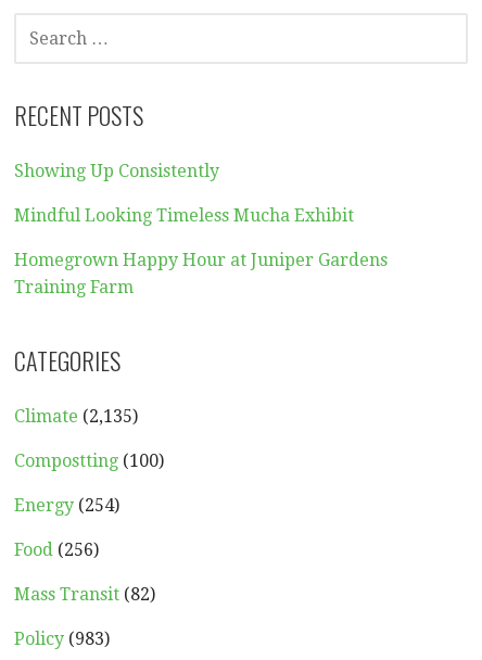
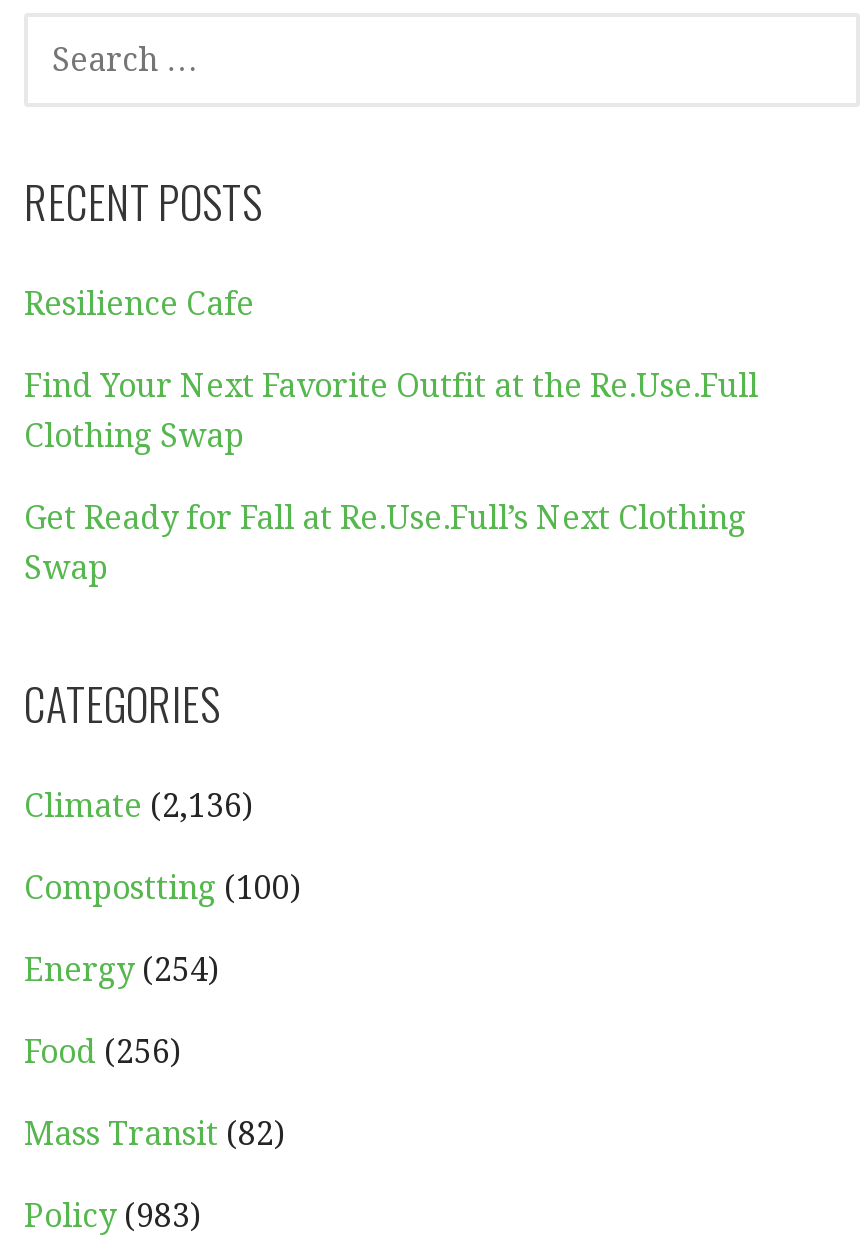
[14,161,219,182] Showing Up Consistently -> [24,284,254,322] Resilience Cafe
[14,206,354,226] Mindful Looking Timeless Mucha Exhibit -> [24,366,758,454] Find Your Next Favorite Outfit at the Re.Use.Full | Clothing Swap
[14,250,388,298] Homegrown Happy Hour at Juniper Gardens | Training Farm -> [24,498,746,586] Get Ready for Fall at Re.Use.Full’s Next Clothing | Swap
[14,406,138,427] Climate (2,135) -> [24,786,252,824] Climate (2,136)

